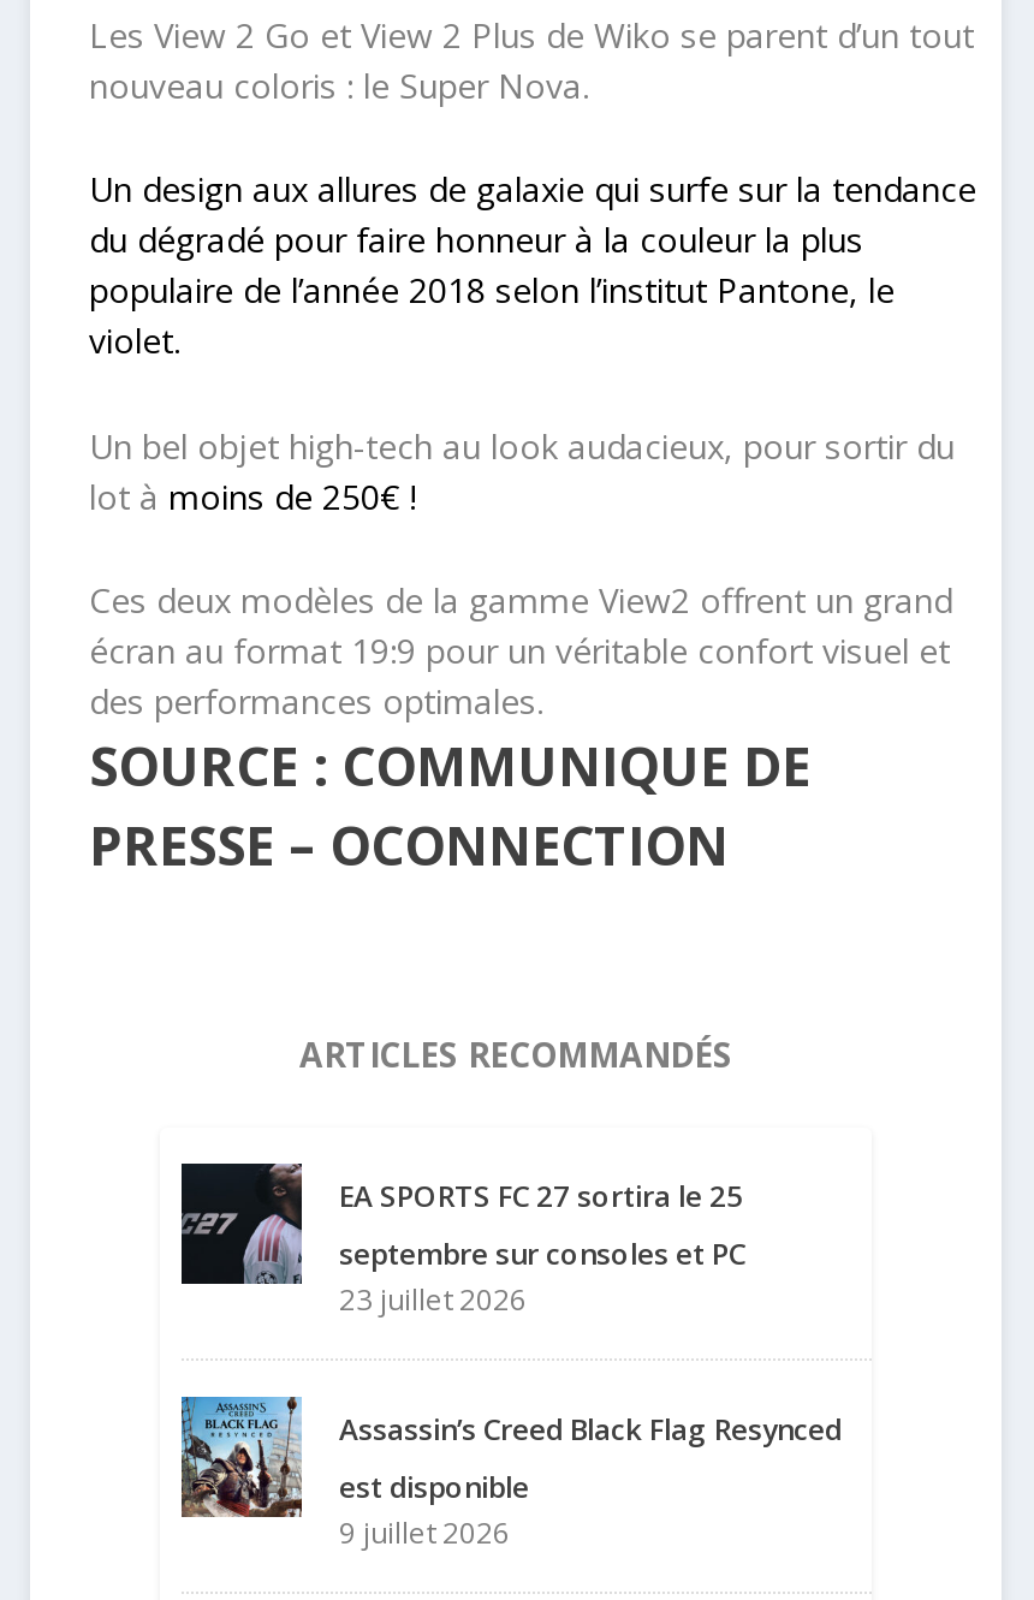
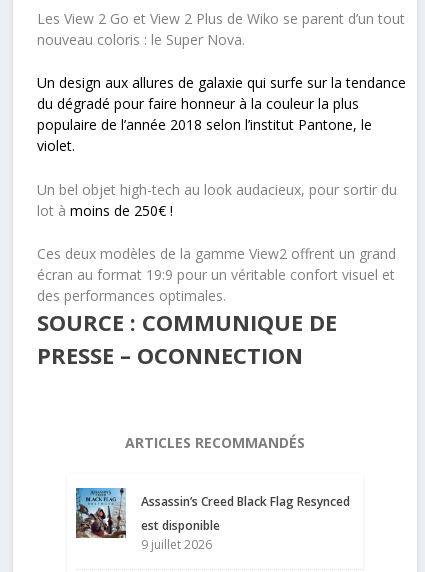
[179,1161,745,1320] [image] | EA SPORTS FC 27 sortira le 25 | septembre sur consoles et PC | 23 juillet 2026 -> none

